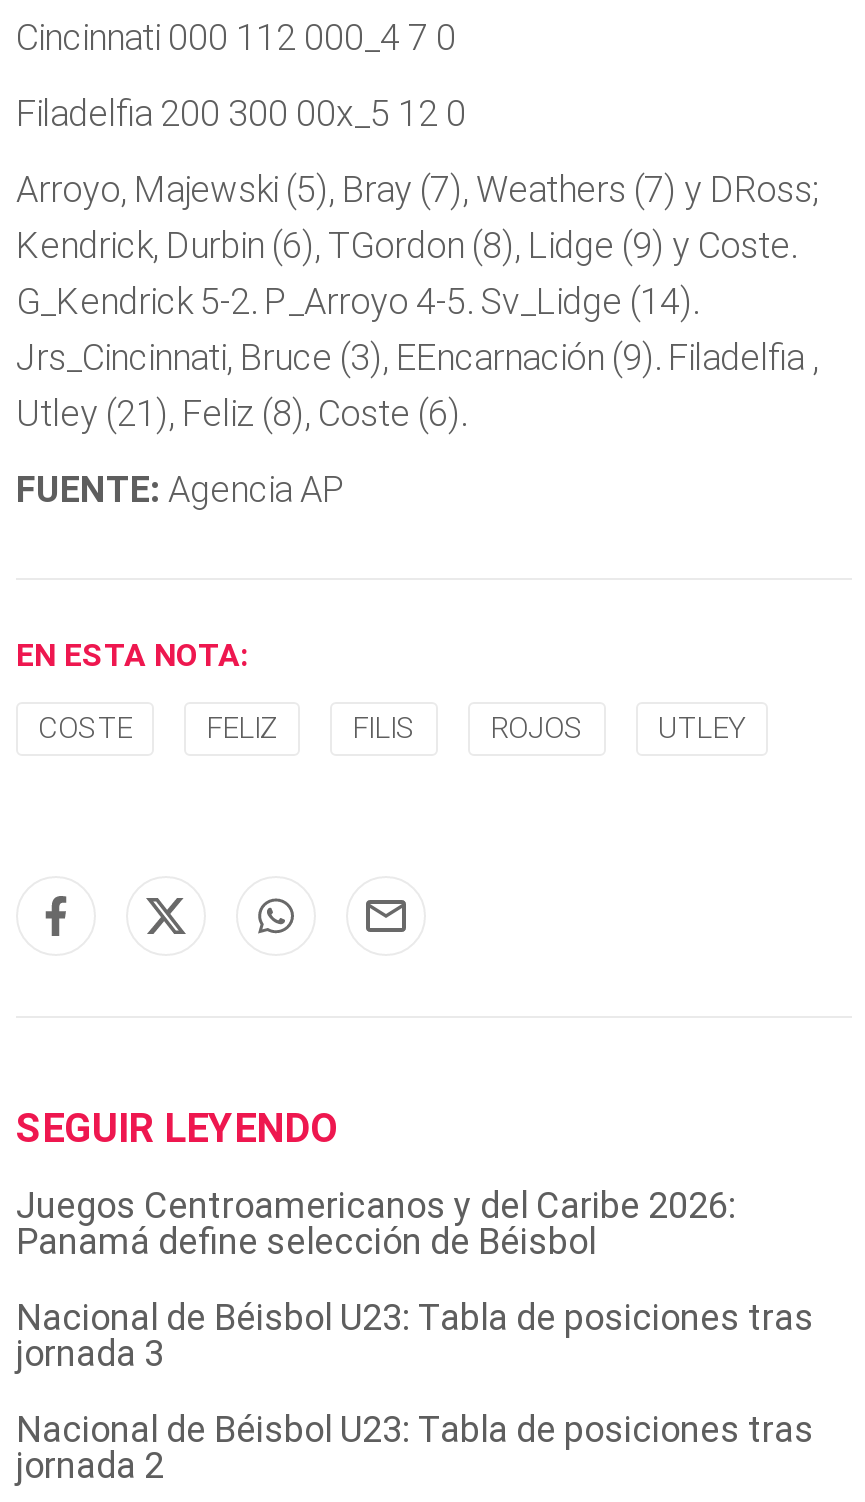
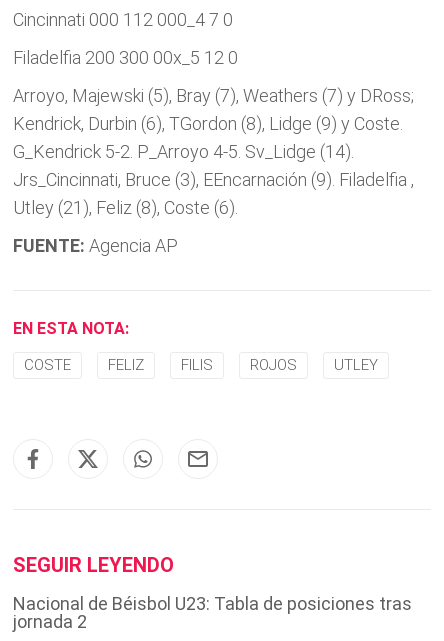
[16,1184,814,1374] Juegos Centroamericanos y del Caribe 2026: | Panamá define selección de Béisbol | Nacional de Béisbol U23: Tabla de posiciones tras | jornada 3 -> none

